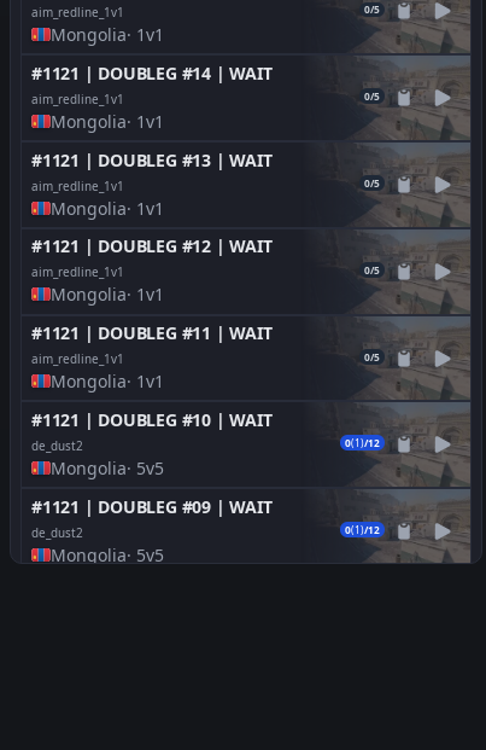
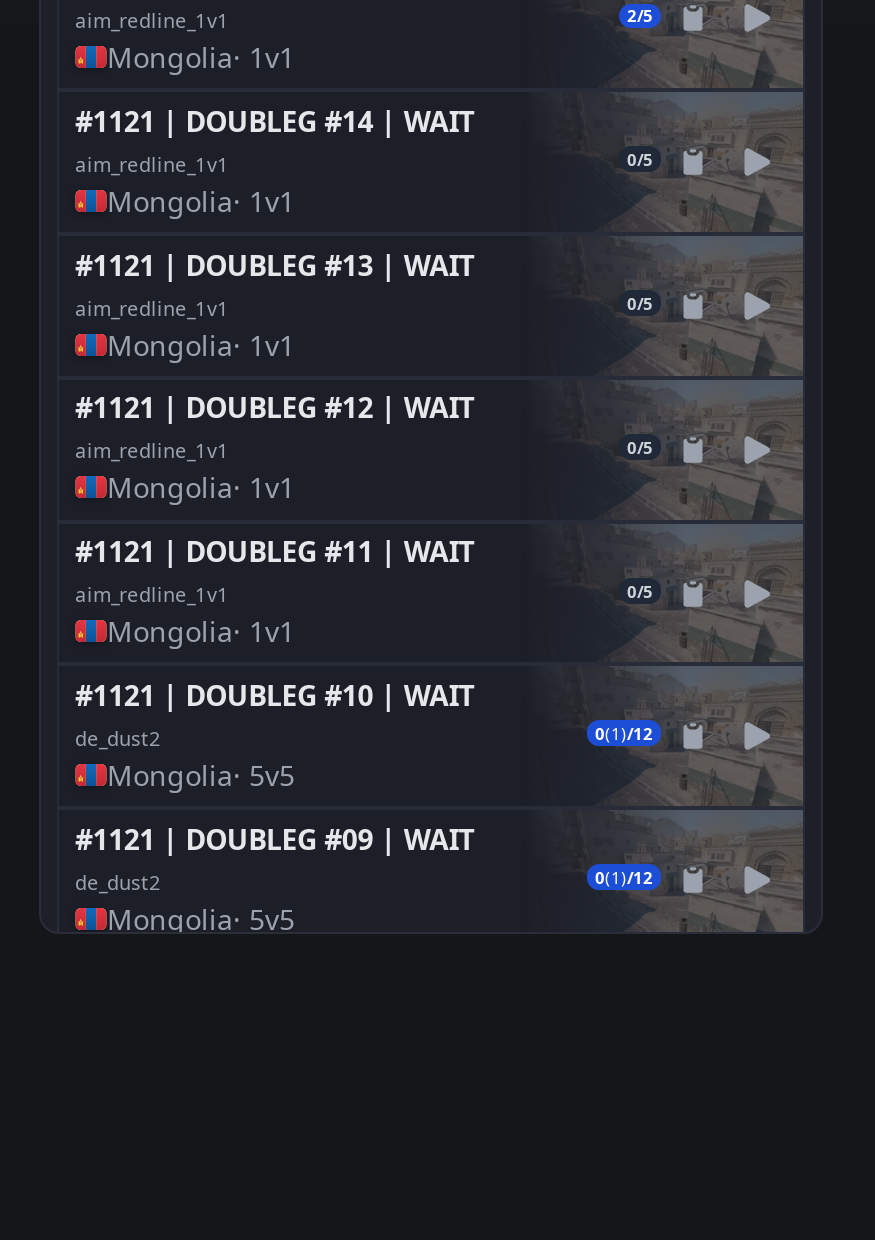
[364,3,380,16] 0/5 -> [627,5,653,27] 2/5

